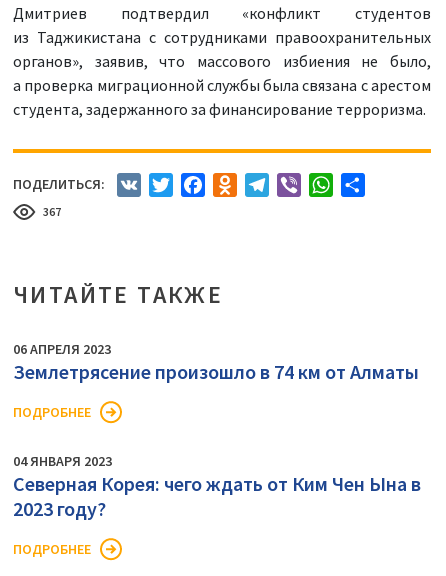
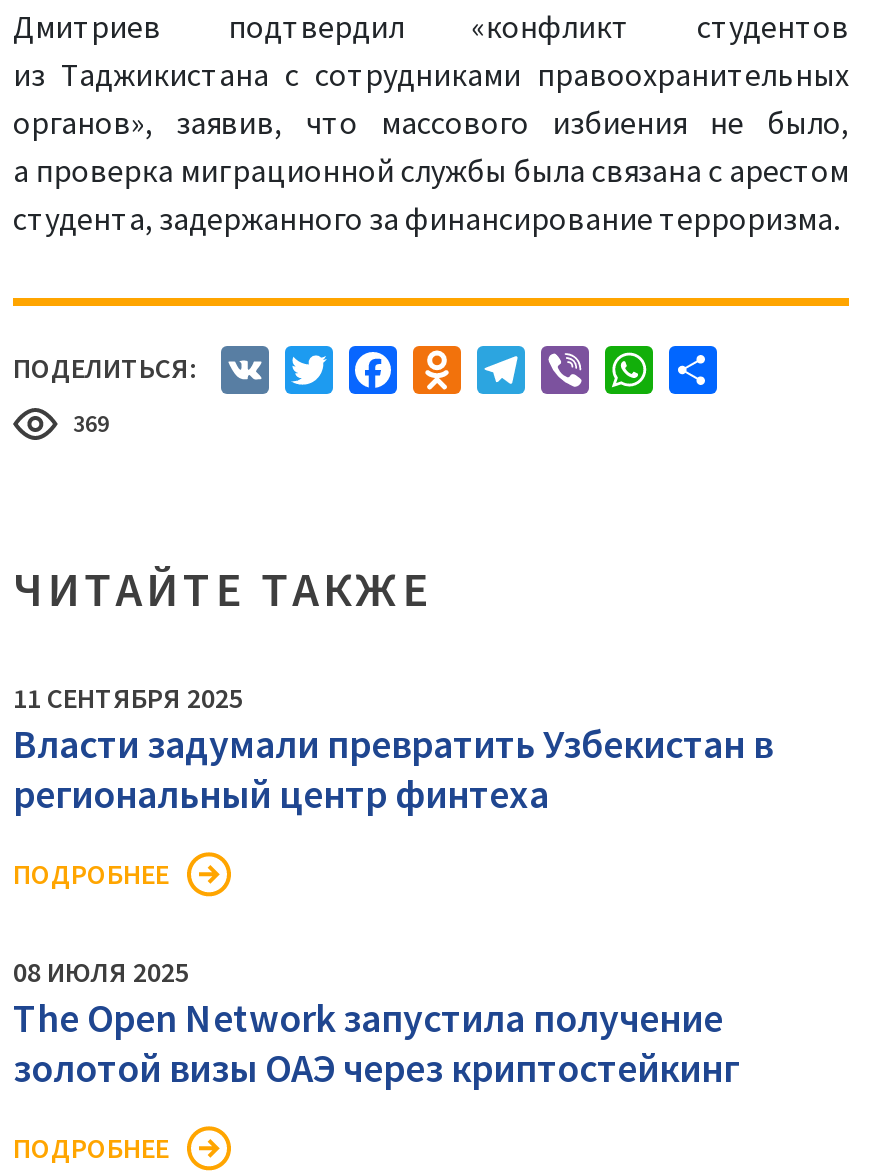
[43,204,61,219] 367 -> [73,408,109,438] 369
[13,340,419,384] 06 АПРЕЛЯ 2023 | Землетрясение произошло в 74 км от Алматы -> [13,680,773,818] 11 СЕНТЯБРЯ 2025 | Власти задумали превратить Узбекистан в | региональный центр финтеха
[13,452,421,521] 04 ЯНВАРЯ 2023 | Северная Корея: чего ждать от Ким Чен Ына в | 2023 году? -> [13,954,739,1092] 08 ИЮЛЯ 2025 | The Open Network запустила получение | золотой визы ОАЭ через криптостейкинг

